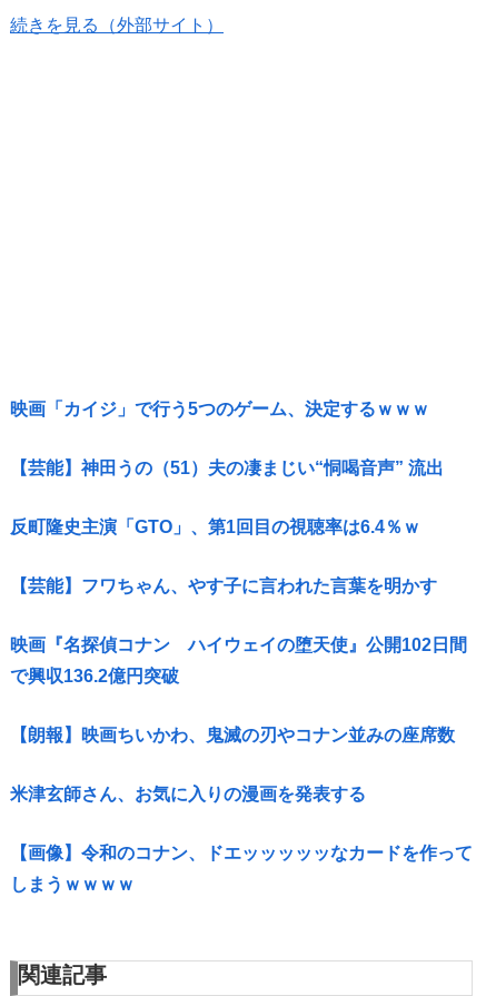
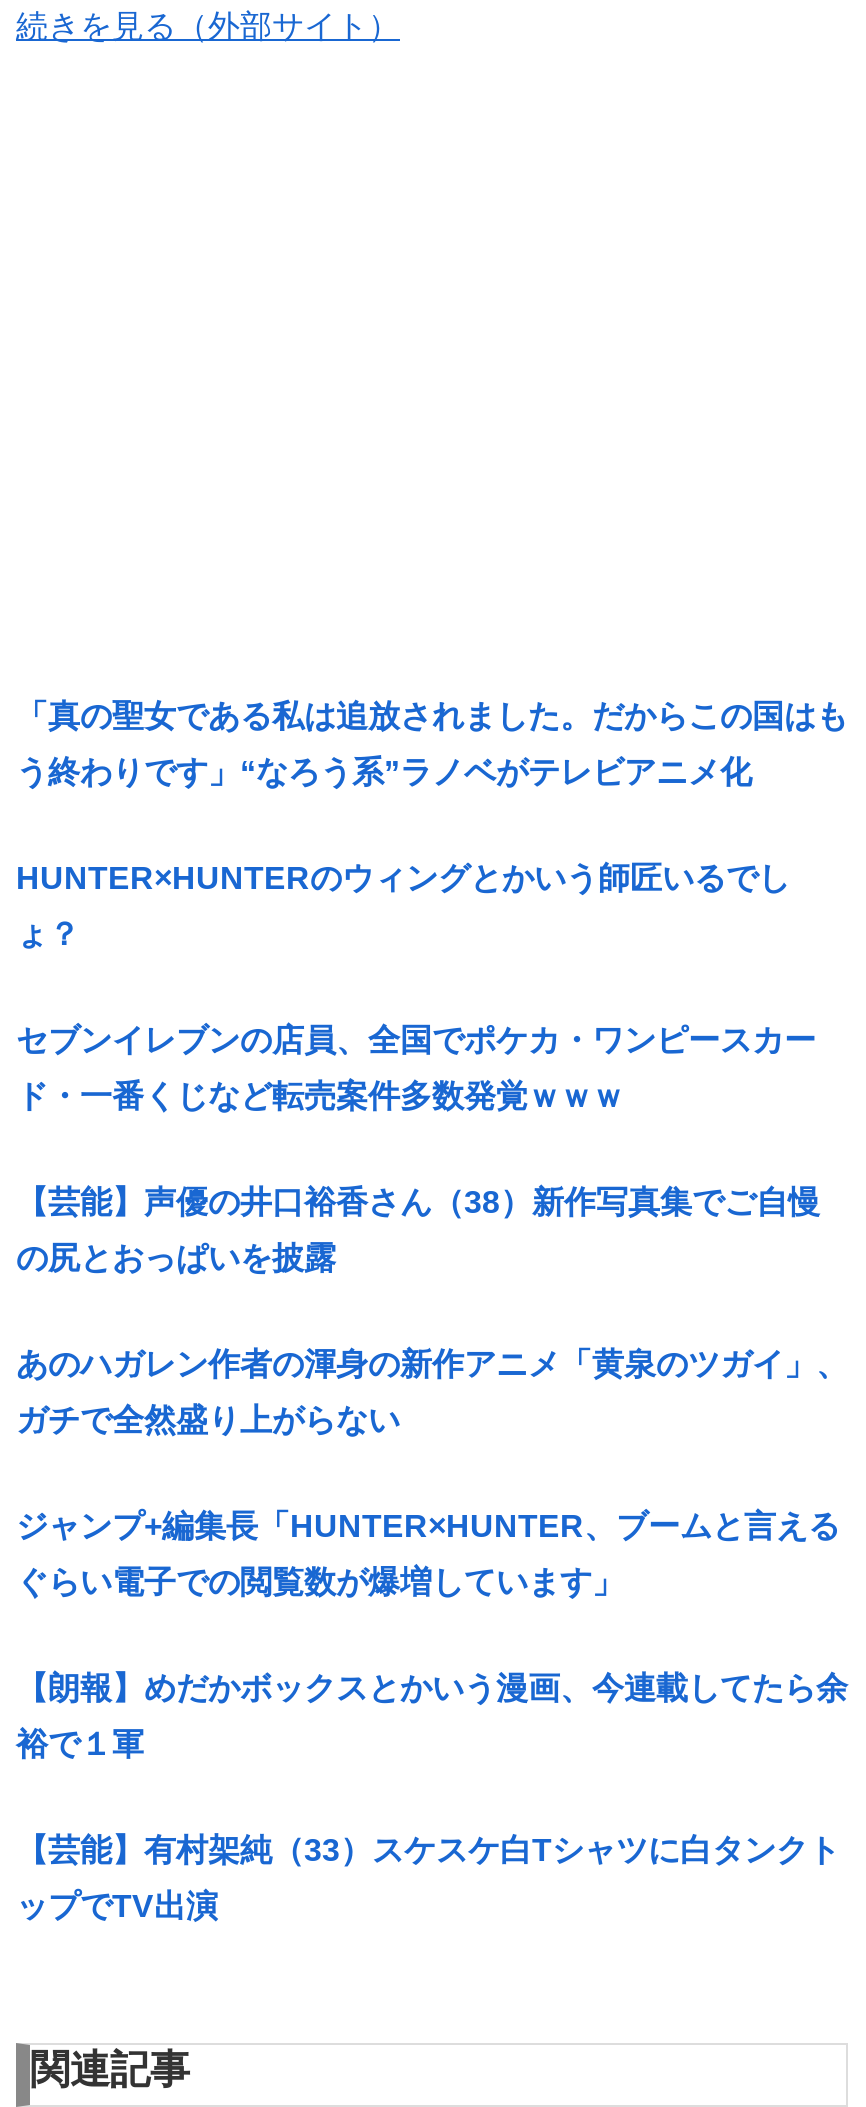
[10,399,473,894] 映画「カイジ」で行う5つのゲーム、決定するｗｗｗ | 【芸能】神田うの（51）夫の凄まじい“恫喝音声” 流出 | 反町隆史主演「GTO」、第1回目の視聴率は6.4％ｗ | 【芸能】フワちゃん、やす子に言われた言葉を明かす | 映画『名探偵コナン ハイウェイの堕天使』公開102日間 | で興収136.2億円突破 | 【朗報】映画ちいかわ、鬼滅の刃やコナン並みの座席数 | 米津玄師さん、お気に入りの漫画を発表する | 【画像】令和のコナン、ドエッッッッッなカードを作って | しまうｗｗｗｗ -> [16,699,848,1923] 「真の聖女である私は追放されました。だからこの国はも | う終わりです」“なろう系”ラノベがテレビアニメ化 | HUNTER×HUNTERのウィングとかいう師匠いるでし | ょ？ | セブンイレブンの店員、全国でポケカ・ワンピースカー | ド・一番くじなど転売案件多数発覚ｗｗｗ | 【芸能】声優の井口裕香さん（38）新作写真集でご自慢 | の尻とおっぱいを披露 | あのハガレン作者の渾身の新作アニメ「黄泉のツガイ」、 | ガチで全然盛り上がらない | ジャンプ+編集長「HUNTER×HUNTER、ブームと言える | ぐらい電子での閲覧数が爆増しています」 | 【朗報】めだかボックスとかいう漫画、今連載してたら余 | 裕で１軍 | 【芸能】有村架純（33）スケスケ白Tシャツに白タンクト | ップでTV出演

